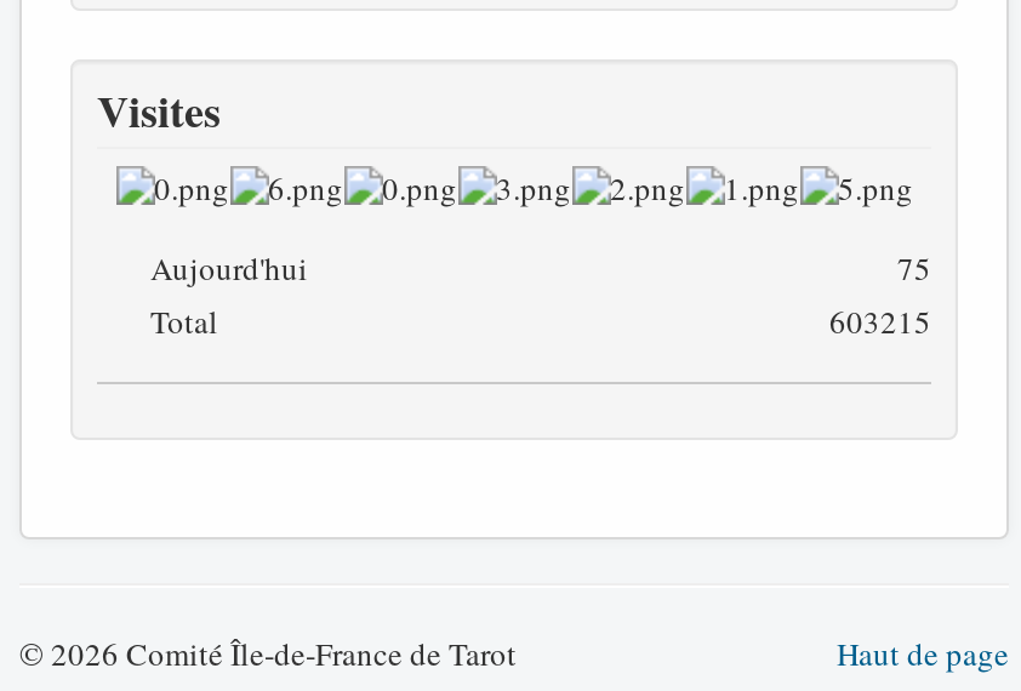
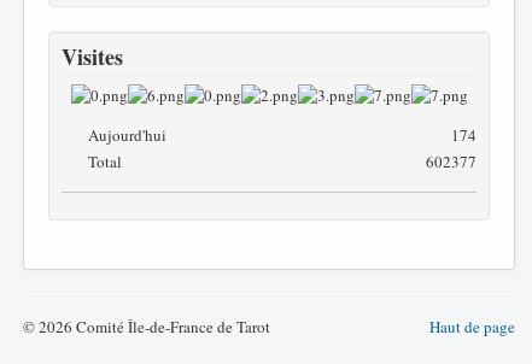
[897,247,931,291] 75 -> [451,124,477,146] 174
[829,300,931,344] 603215 -> [426,151,477,172] 602377

